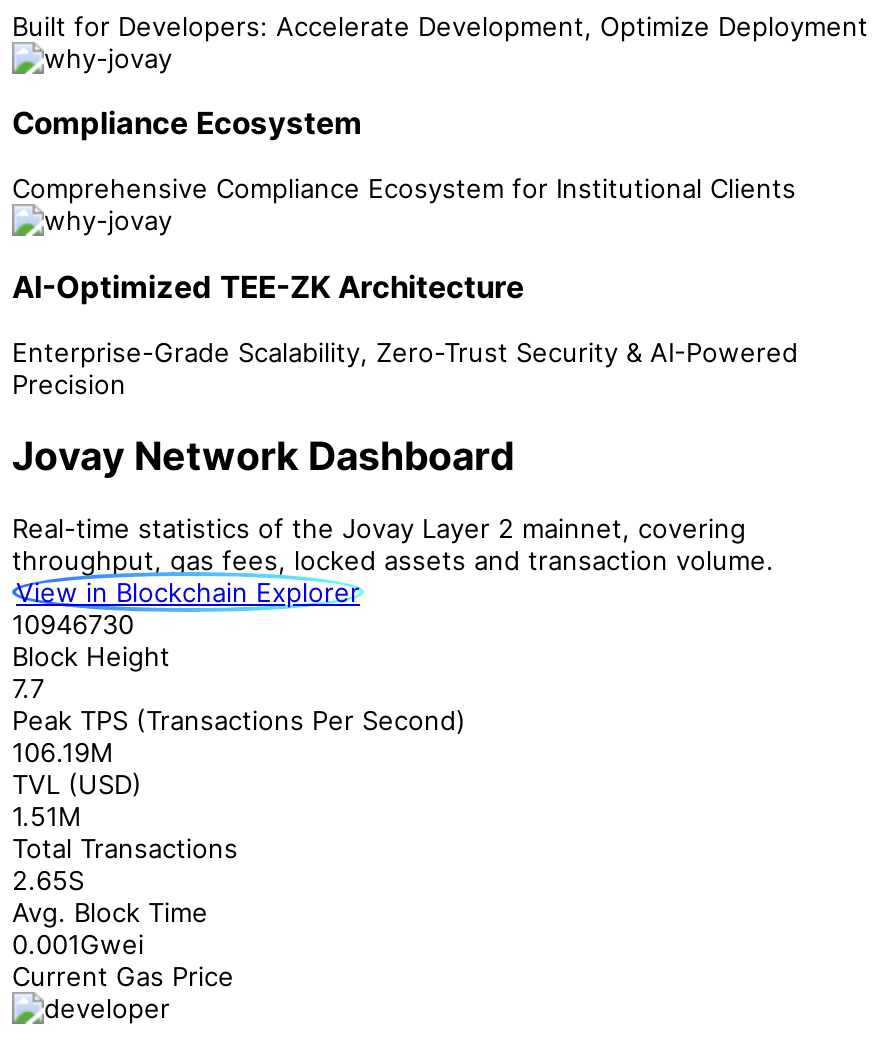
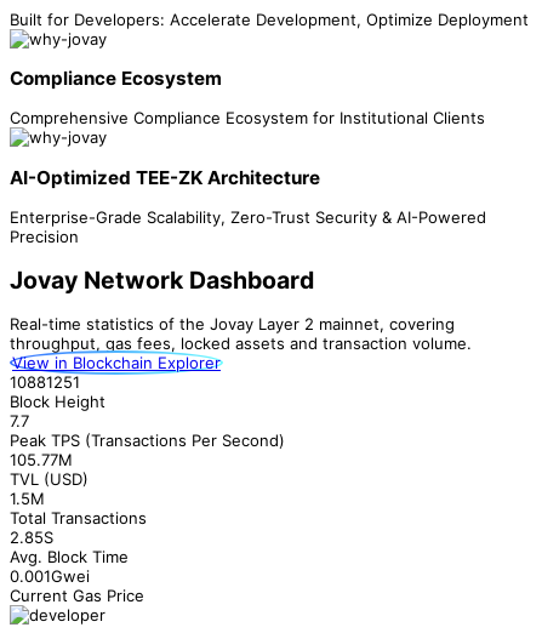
[12,608,134,640] 10946730 -> [10,373,80,392] 10881251
[12,736,114,768] 106.19M -> [10,450,73,470] 105.77M
[12,800,82,832] 1.51M -> [10,489,45,508] 1.5M
[12,864,84,896] 2.65S -> [10,528,53,547] 2.85S

